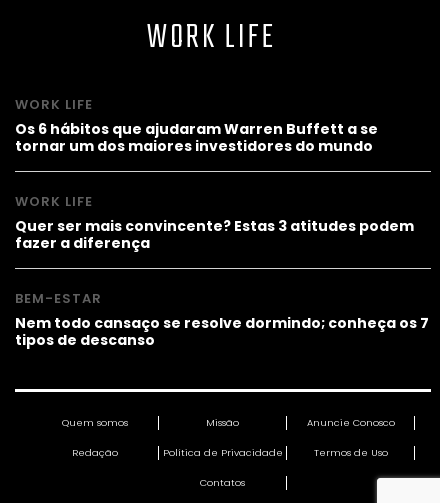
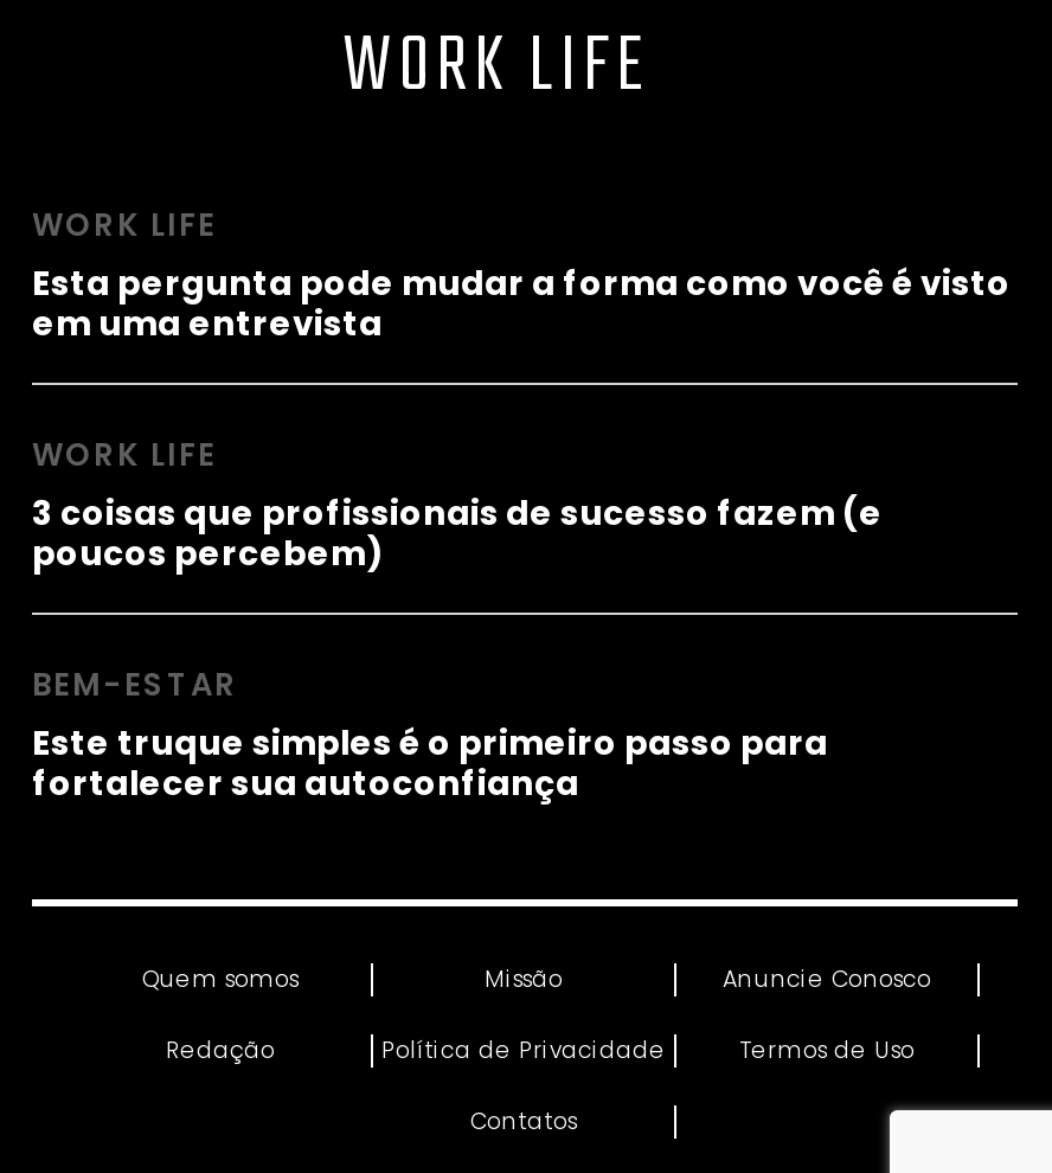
[15,119,378,156] Os 6 hábitos que ajudaram Warren Buffett a se | tornar um dos maiores investidores do mundo -> [32,261,1011,348] Esta pergunta pode mudar a forma como você é visto | em uma entrevista
[15,216,414,253] Quer ser mais convincente? Estas 3 atitudes podem | fazer a diferença -> [32,491,883,578] 3 coisas que profissionais de sucesso fazem (e | poucos percebem)
[15,313,429,350] Nem todo cansaço se resolve dormindo; conheça os 7 | tipos de descanso -> [32,720,828,808] Este truque simples é o primeiro passo para | fortalecer sua autoconfiança

